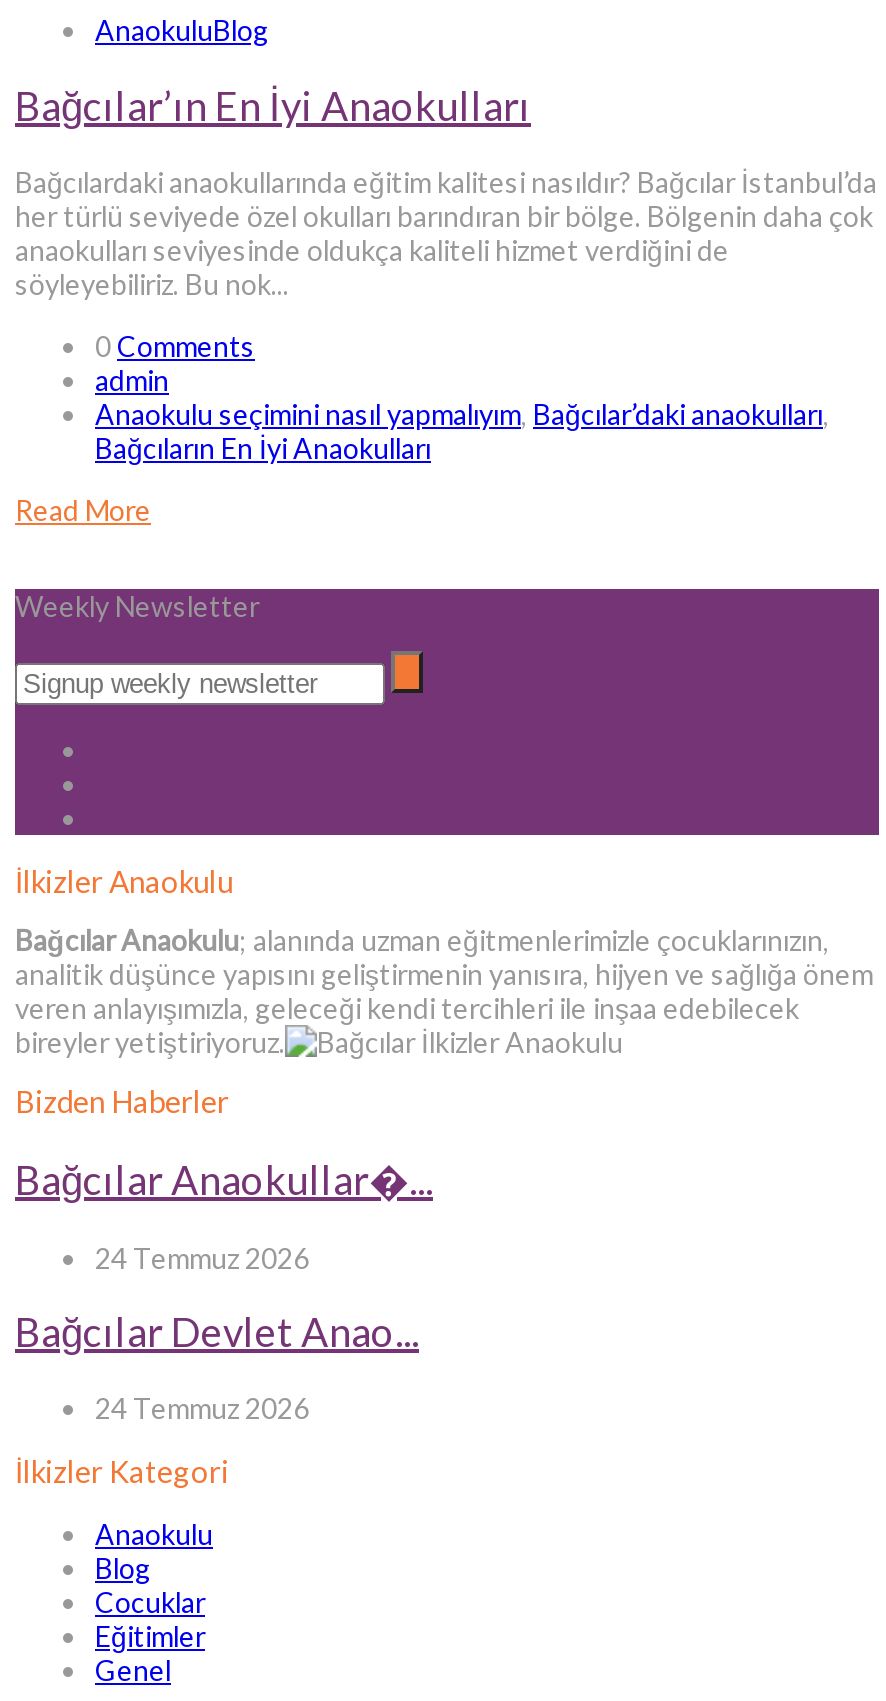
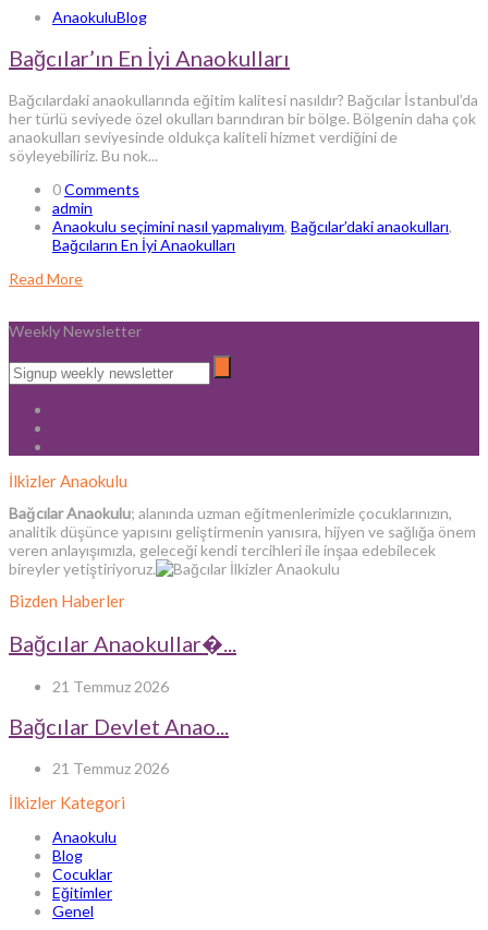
[95,1240,309,1274] 24 Temmuz 2026 -> [52,677,169,695] 21 Temmuz 2026
[95,1391,309,1425] 24 Temmuz 2026 -> [52,759,169,777] 21 Temmuz 2026

